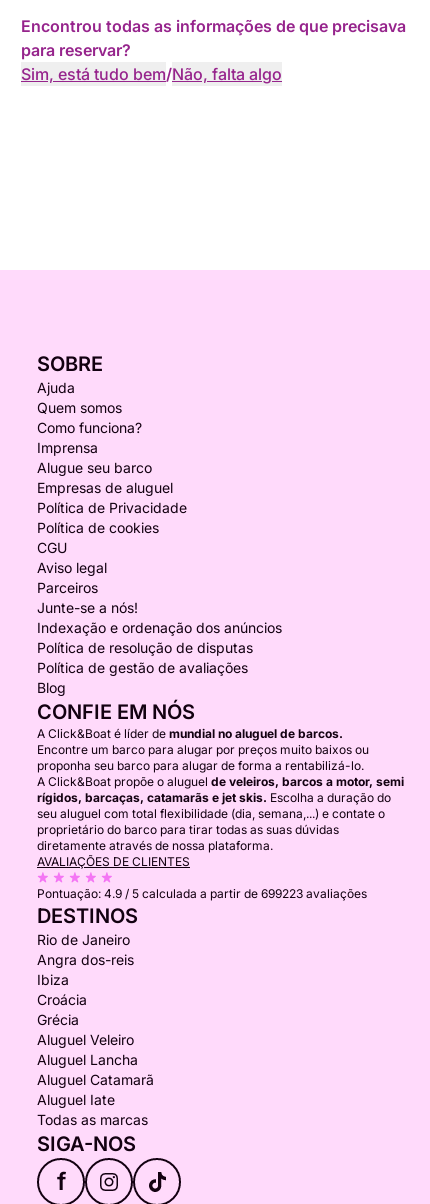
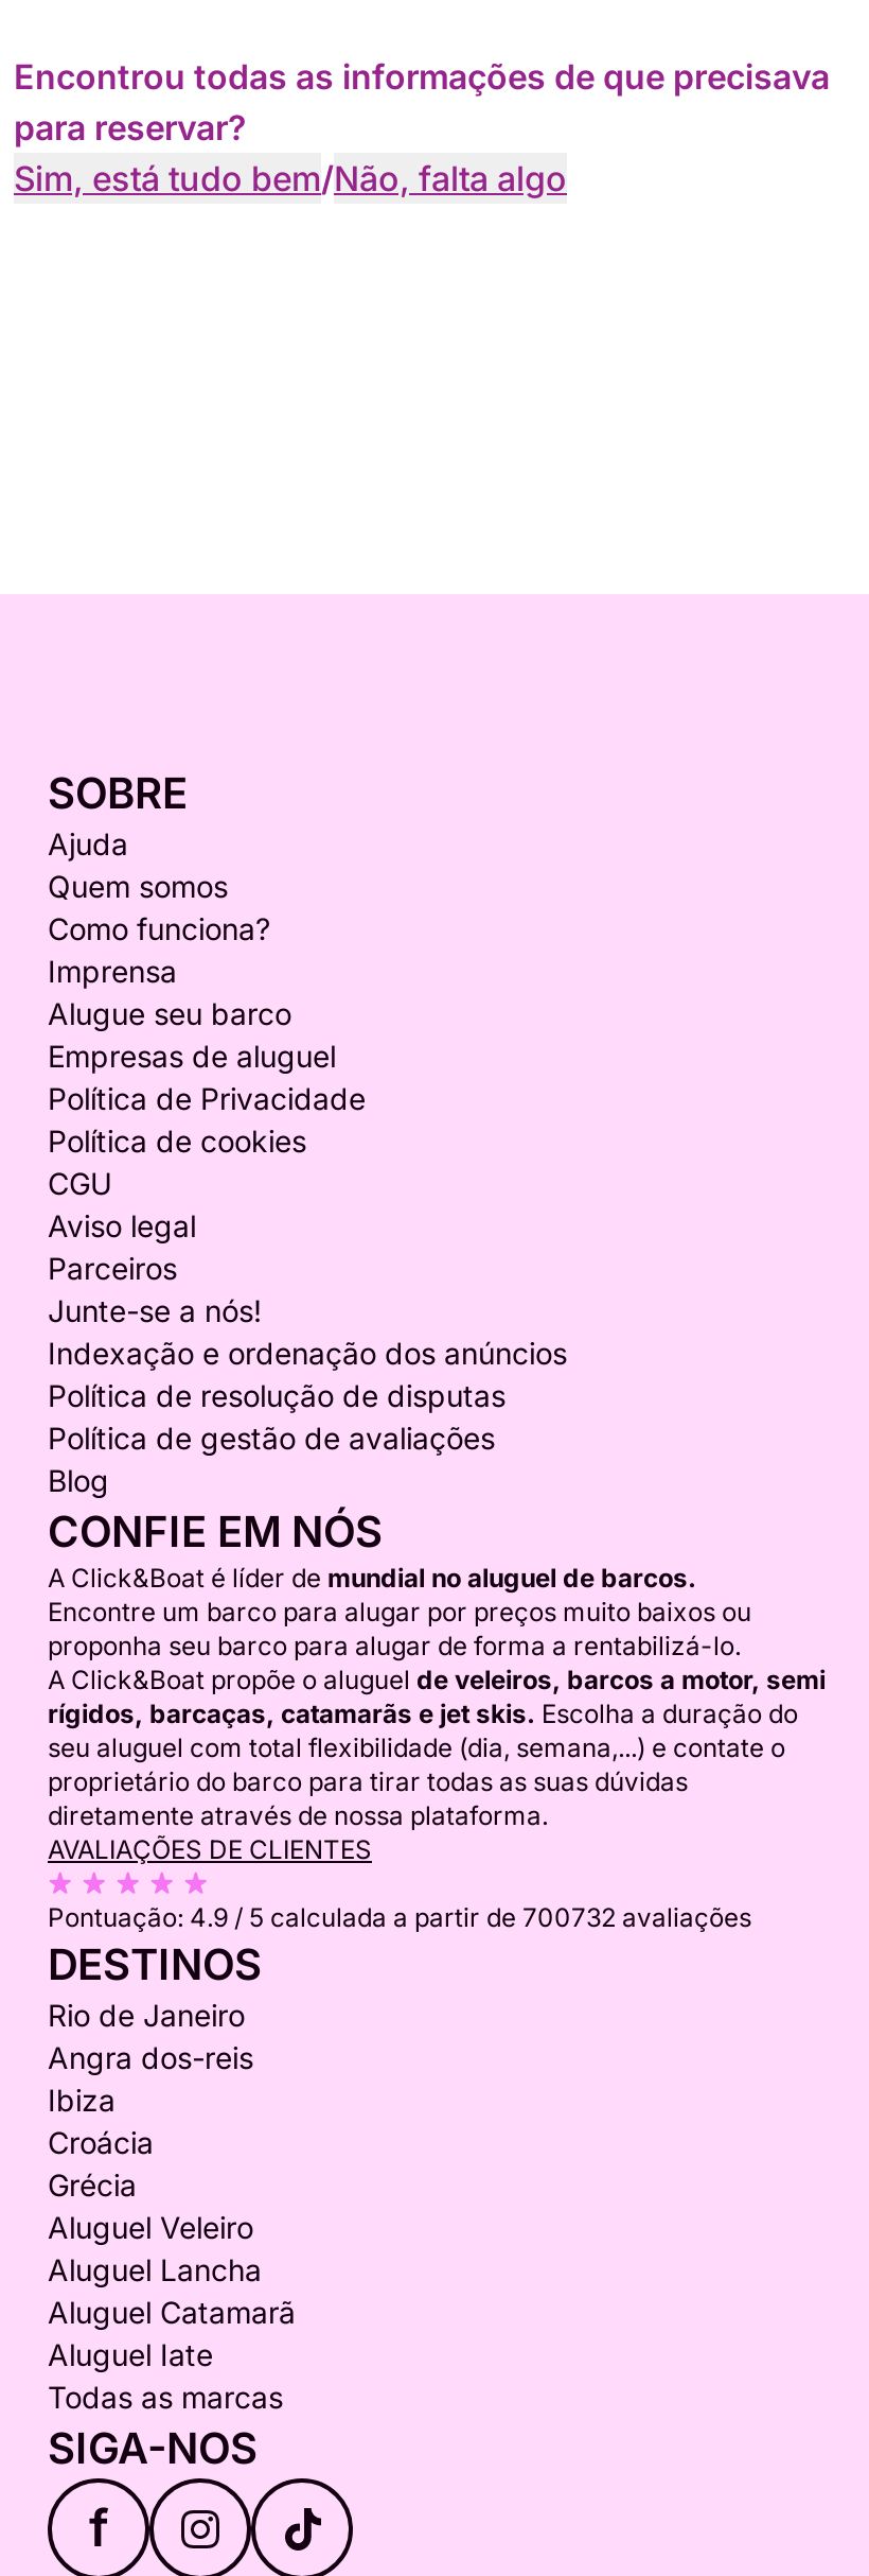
[37,886,367,901] Pontuação: 4.9 / 5 calculada a partir de 699223 avaliações -> [48,1901,751,1933] Pontuação: 4.9 / 5 calculada a partir de 700732 avaliações

